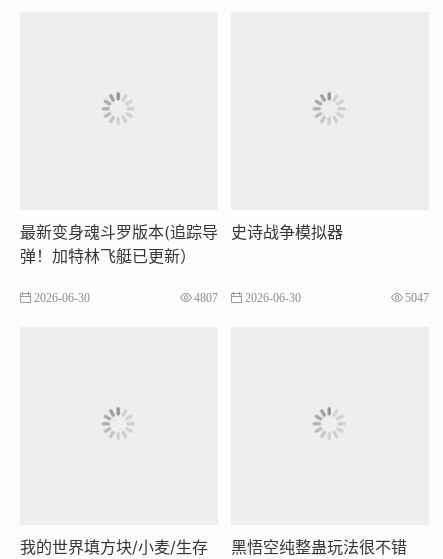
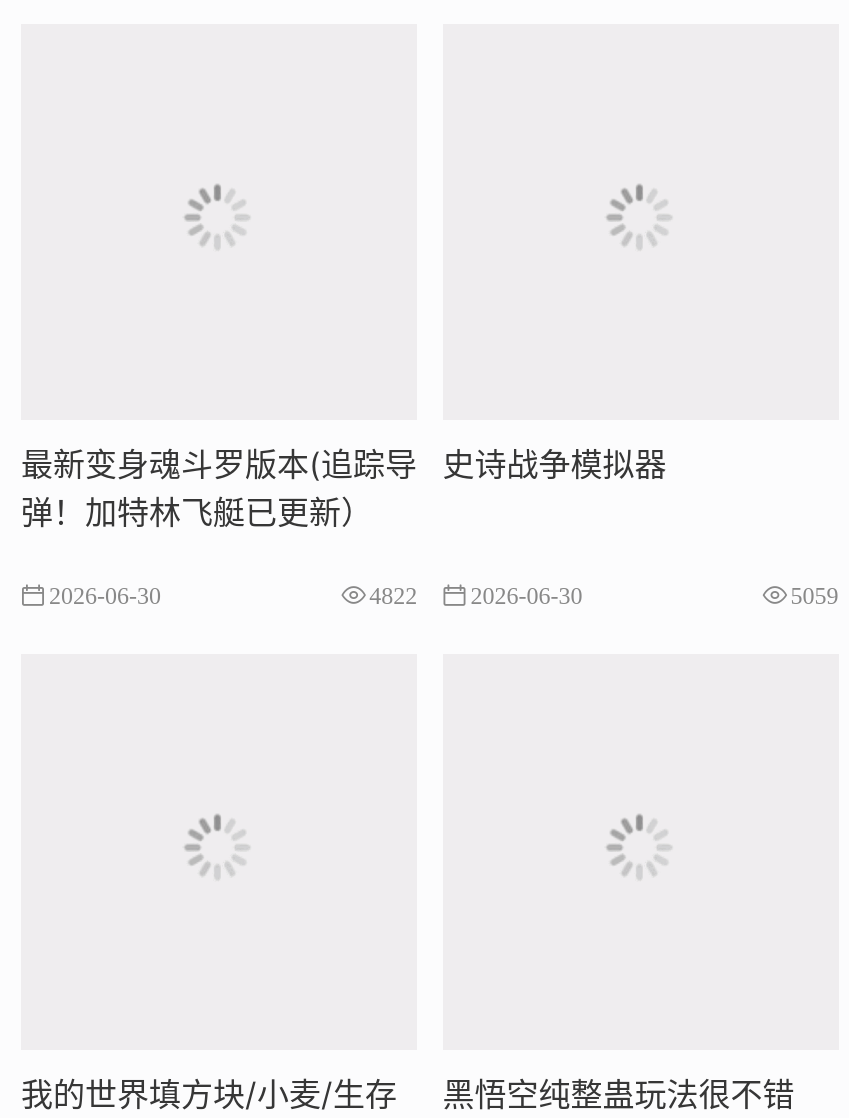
[194,291,218,304] 4807 -> [369,582,417,608] 4822
[405,291,429,304] 5047 -> [791,582,839,608] 5059

